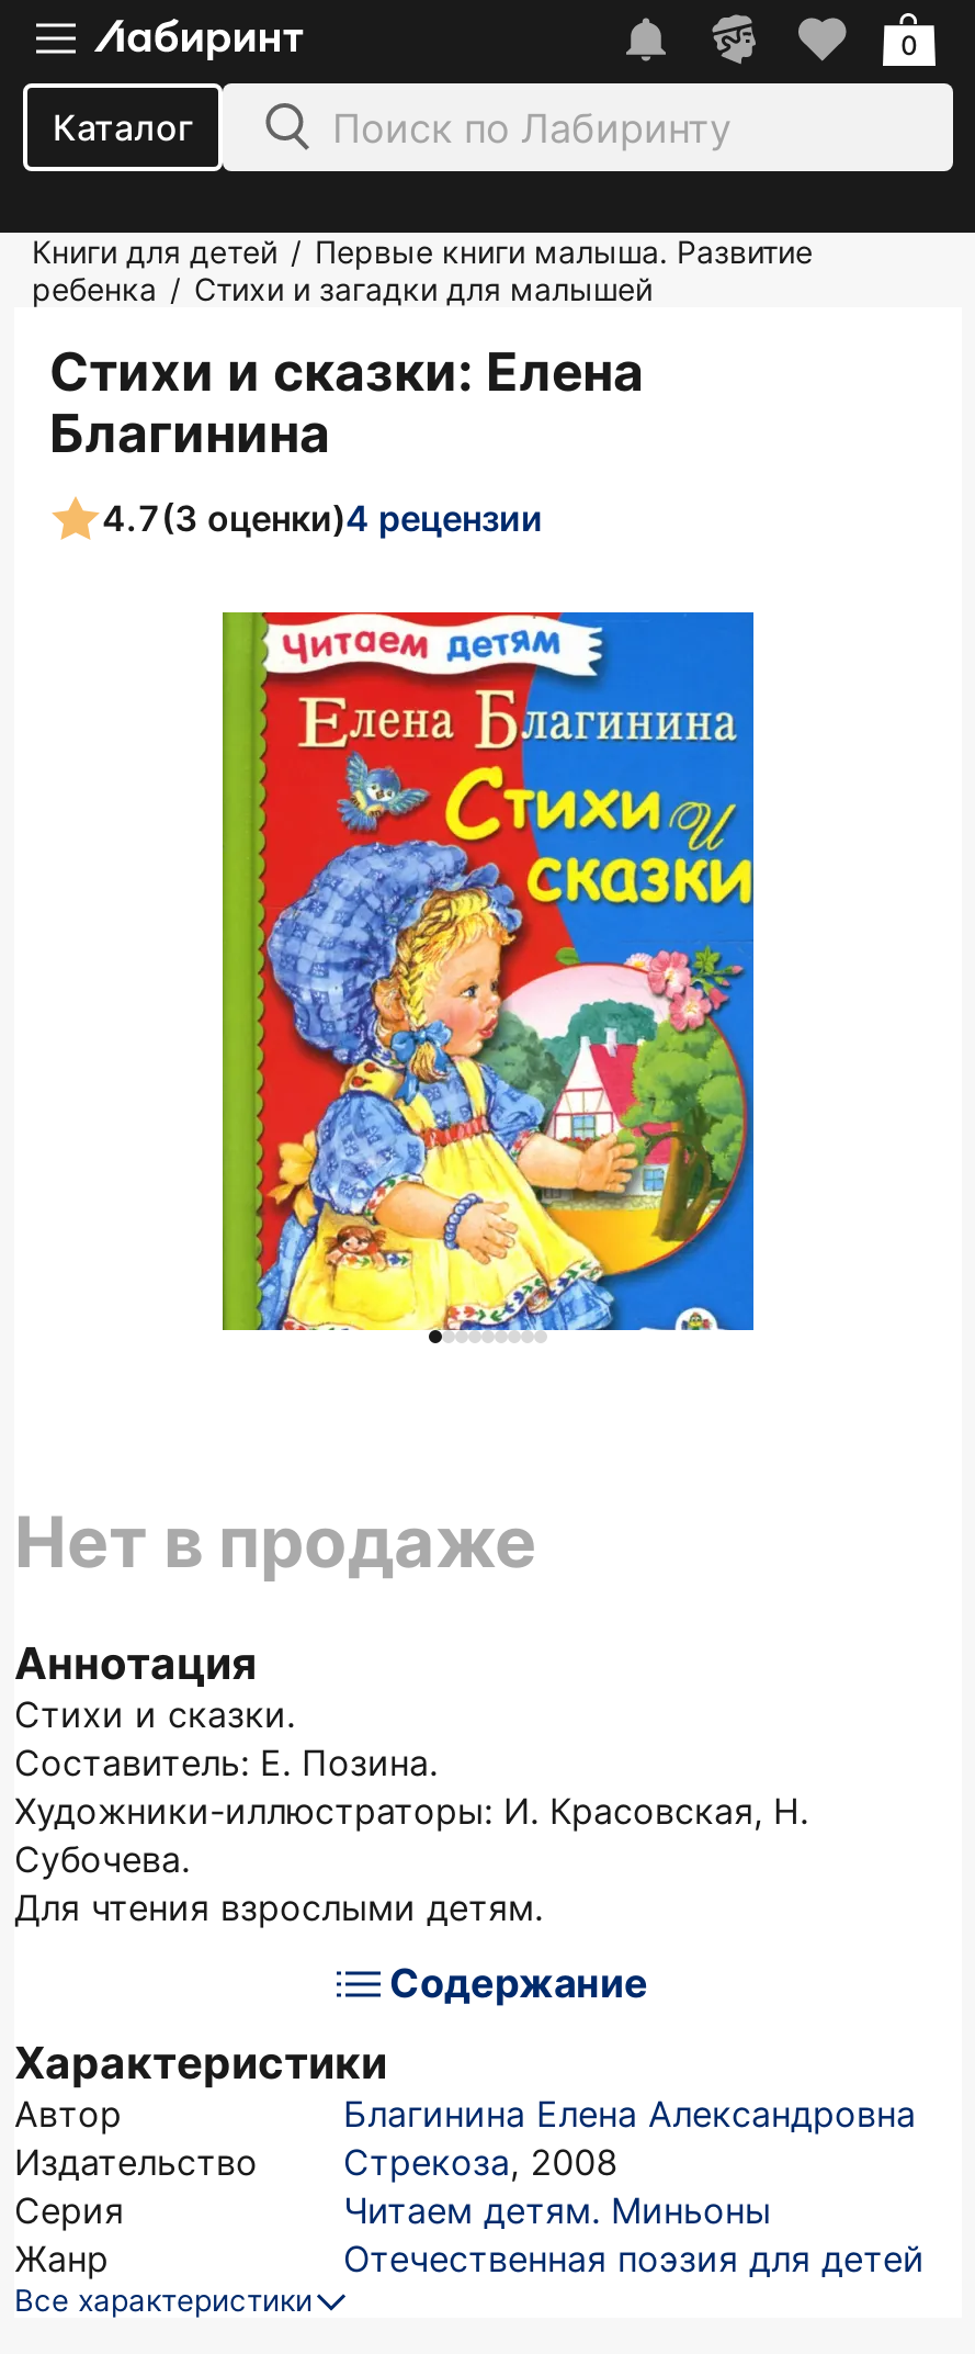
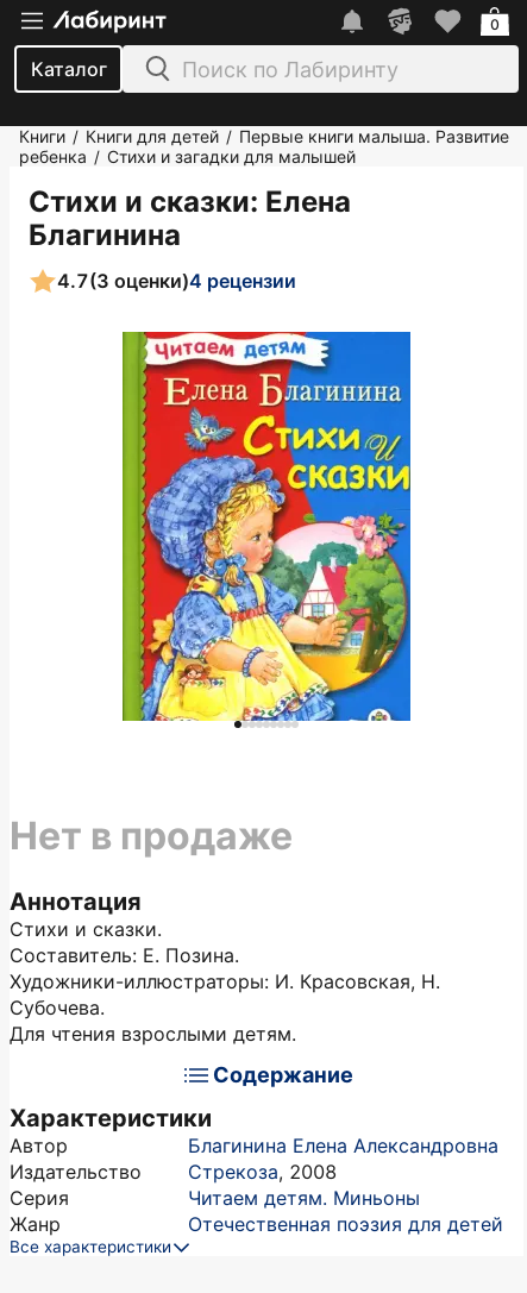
[32,233,813,270] Книги для детей / Первые книги малыша. Развитие -> [19,126,509,146] Книги / Книги для детей / Первые книги малыша. Развитие

